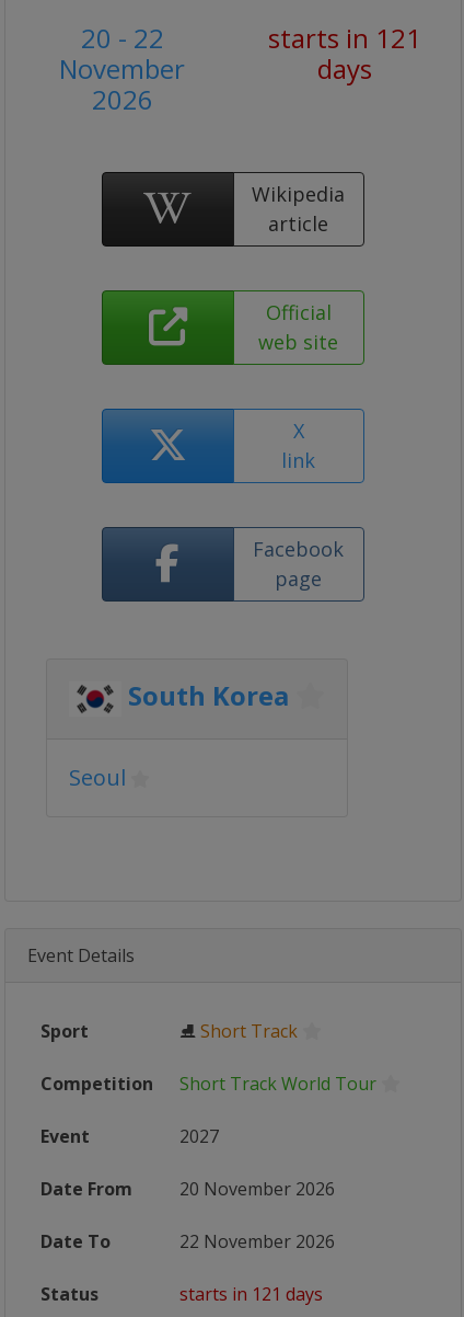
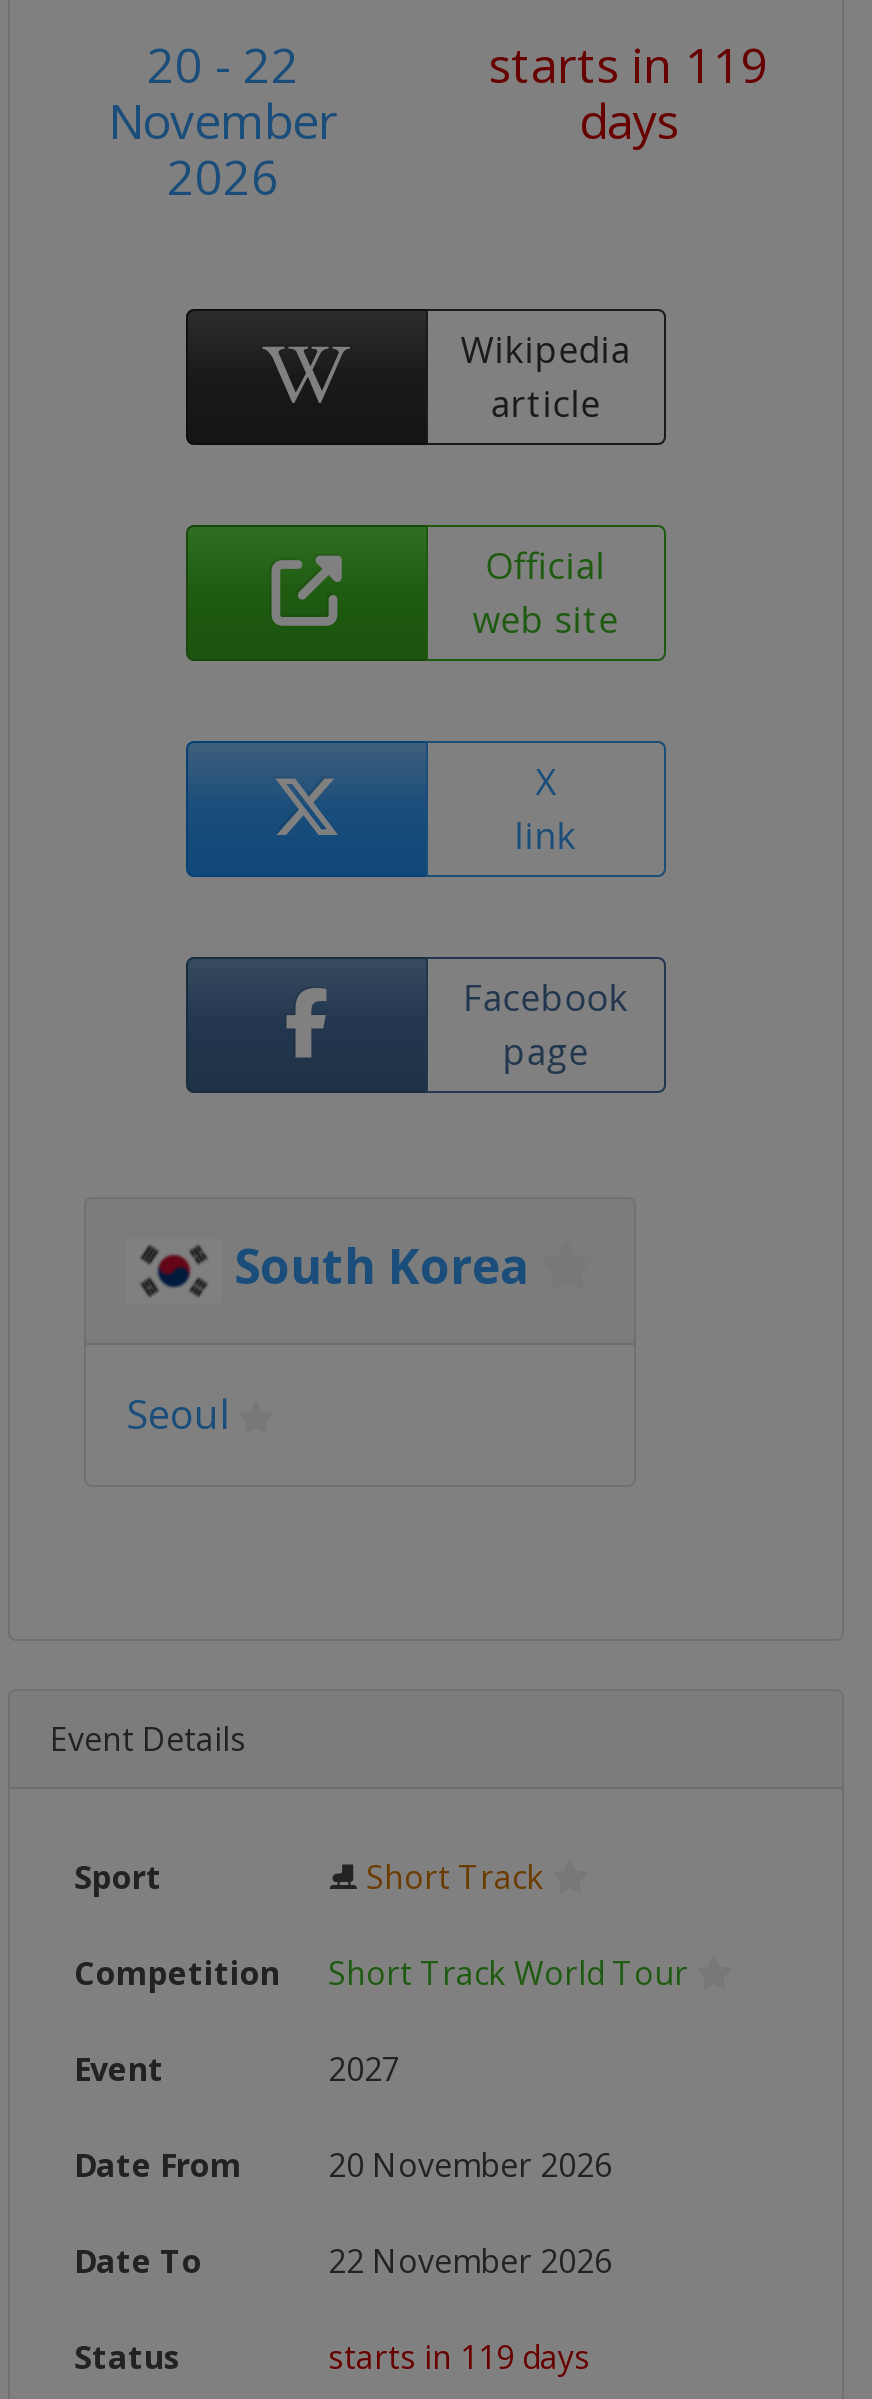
[268,20,421,56] starts in 121 -> [489,31,769,97] starts in 119
[179,1282,323,1306] starts in 121 days -> [328,2335,590,2379] starts in 119 days

